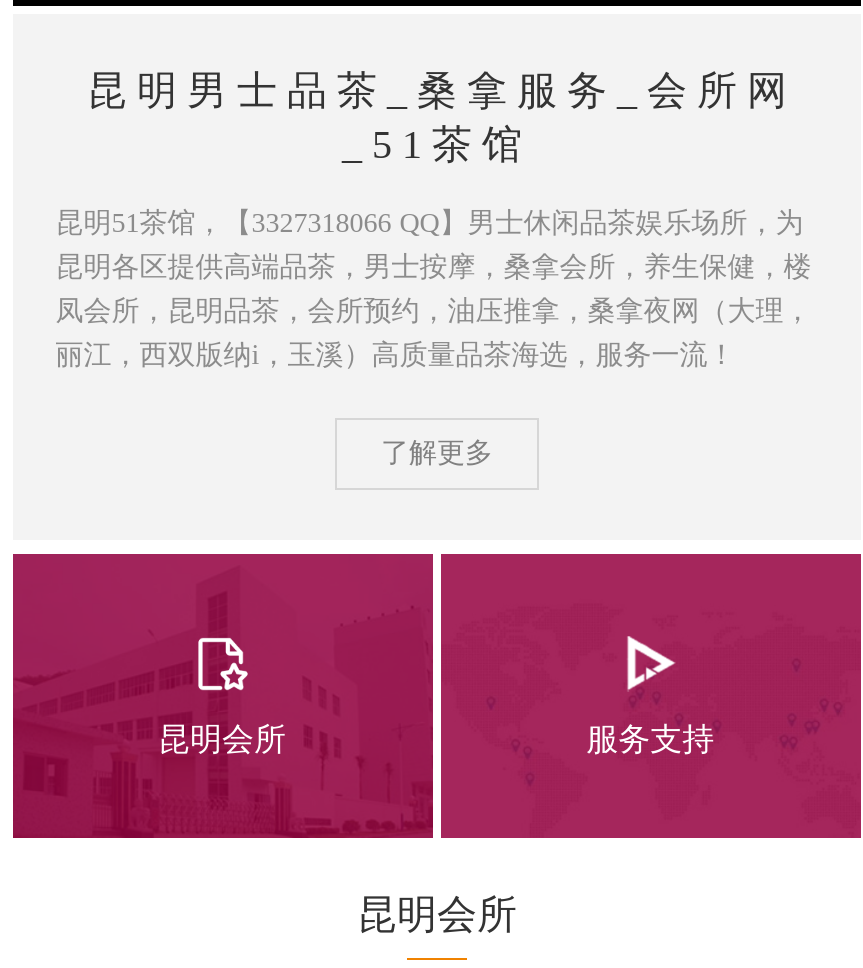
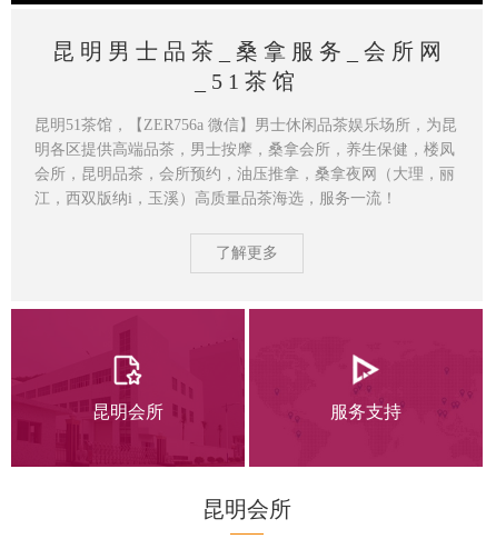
[55,207,803,237] 昆明51茶馆，【3327318066 QQ】男士休闲品茶娱乐场所，为 -> [35,116,457,133] 昆明51茶馆，【ZER756a 微信】男士休闲品茶娱乐场所，为昆
[55,251,811,281] 昆明各区提供高端品茶，男士按摩，桑拿会所，养生保健，楼 -> [35,141,455,157] 明各区提供高端品茶，男士按摩，桑拿会所，养生保健，楼凤
[55,295,811,325] 凤会所，昆明品茶，会所预约，油压推拿，桑拿夜网（大理， -> [35,165,455,182] 会所，昆明品茶，会所预约，油压推拿，桑拿夜网（大理，丽
[55,339,735,369] 丽江，西双版纳i，玉溪）高质量品茶海选，服务一流！ -> [35,190,397,206] 江，西双版纳i，玉溪）高质量品茶海选，服务一流！

